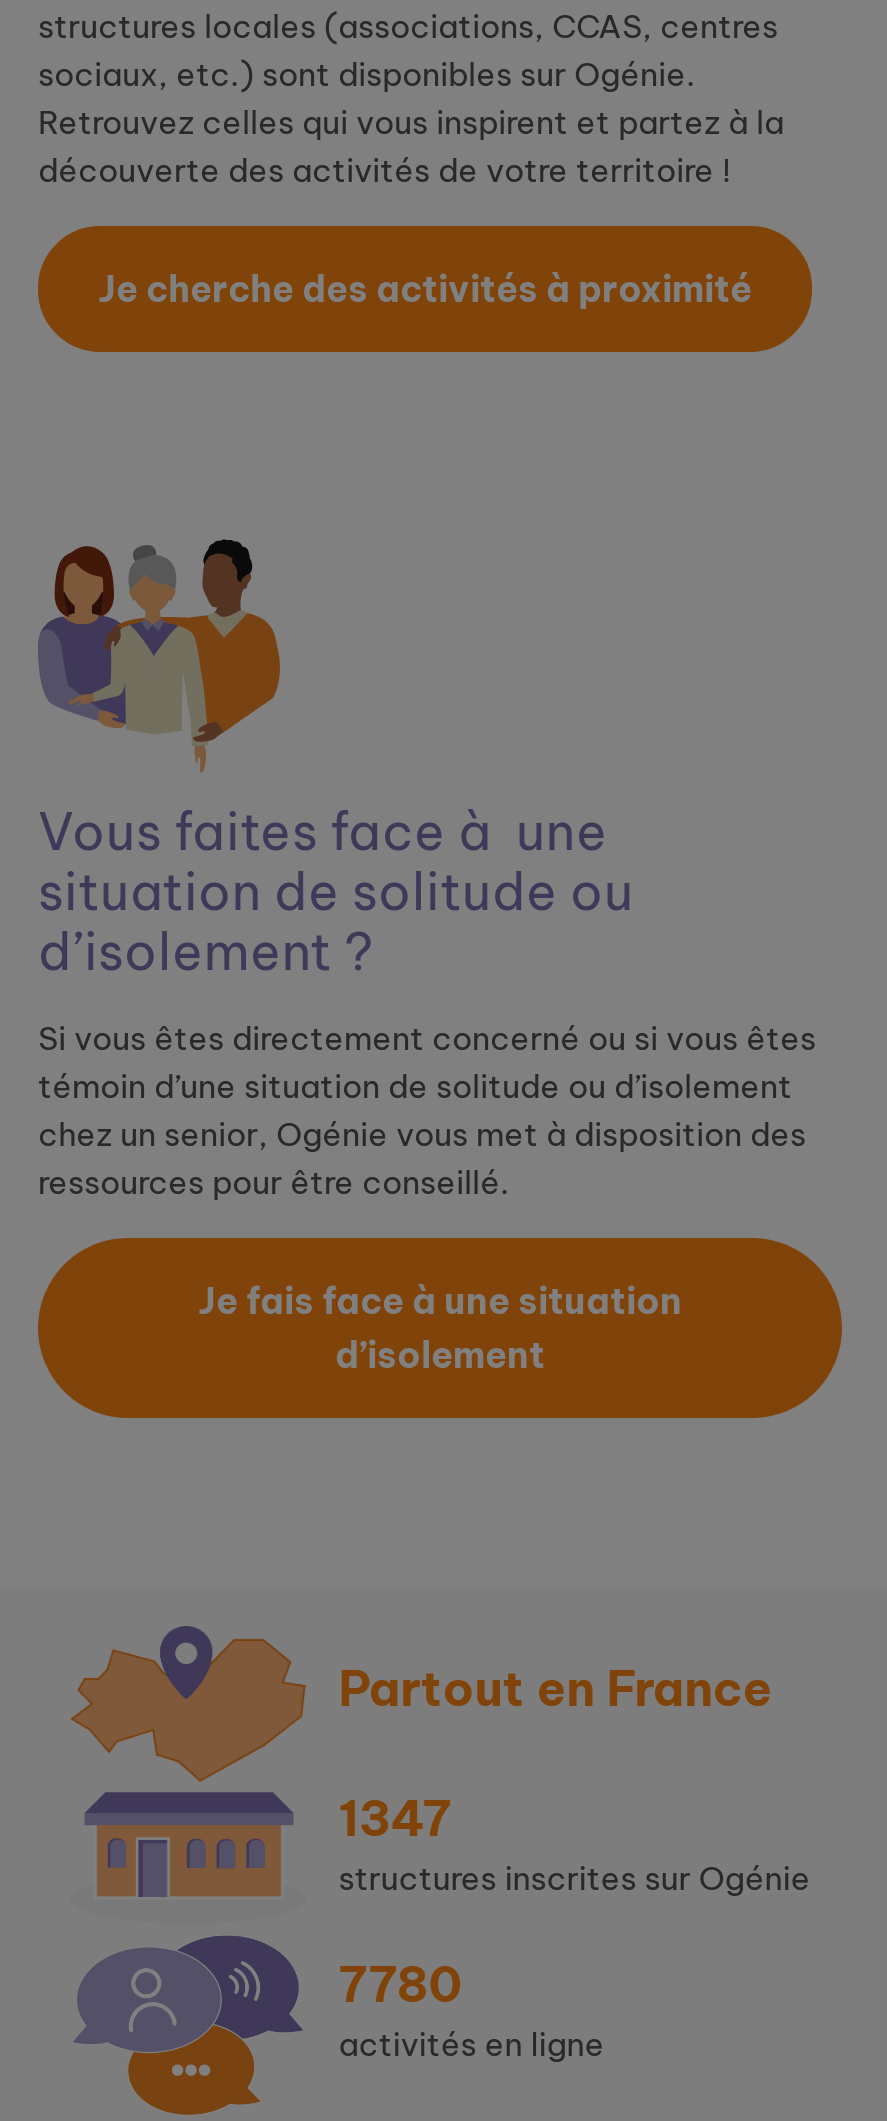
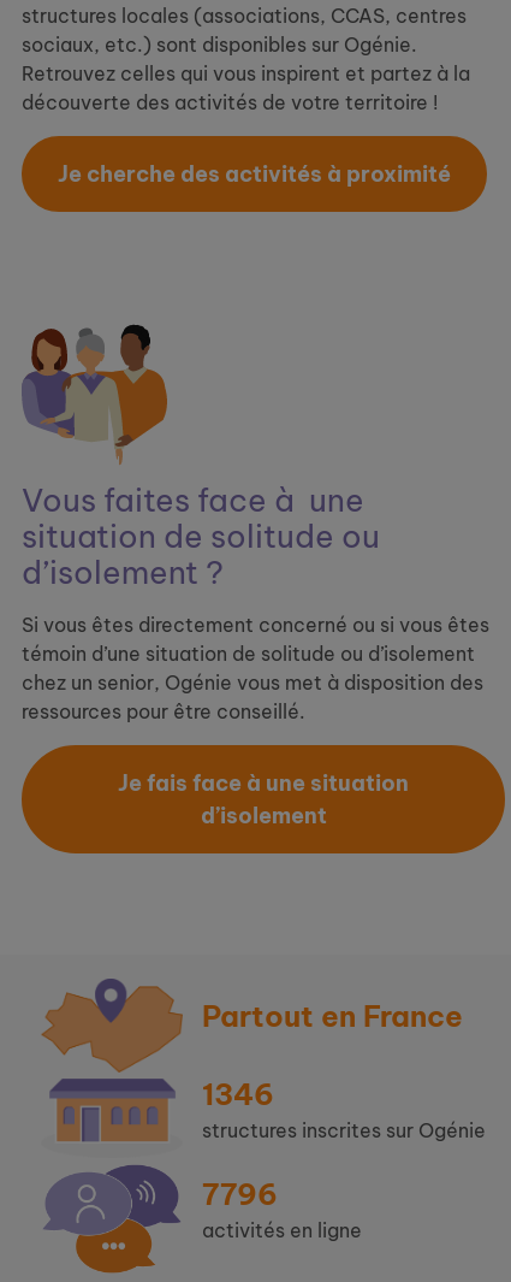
[338,1788,450,1848] 1347 -> [202,1076,274,1112] 1346
[338,1955,462,2015] 7780 -> [202,1176,278,1213] 7796

